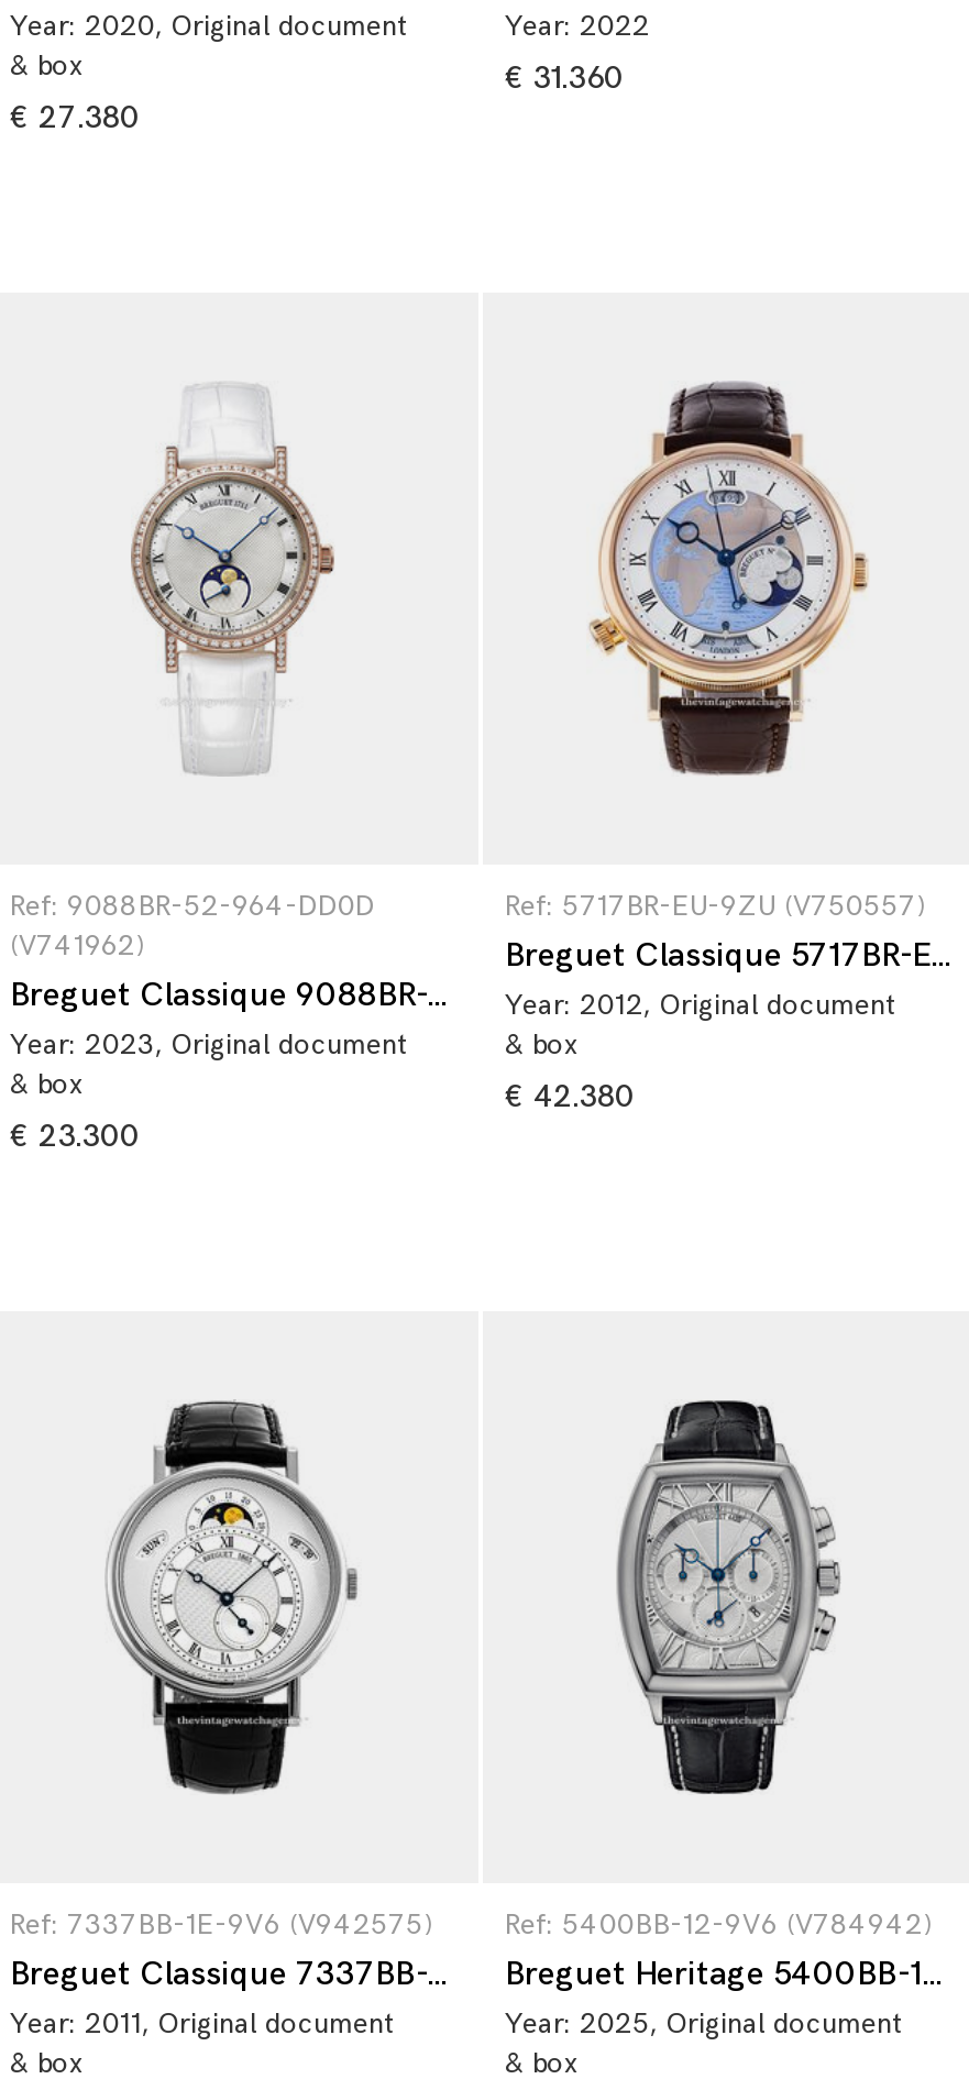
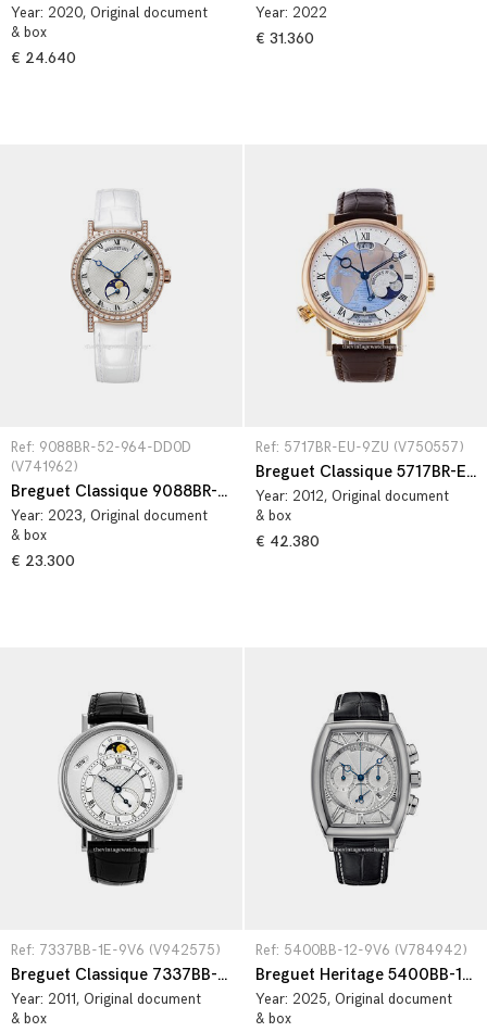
[10,99,140,136] € 27.380 -> [11,49,76,67] € 24.640

